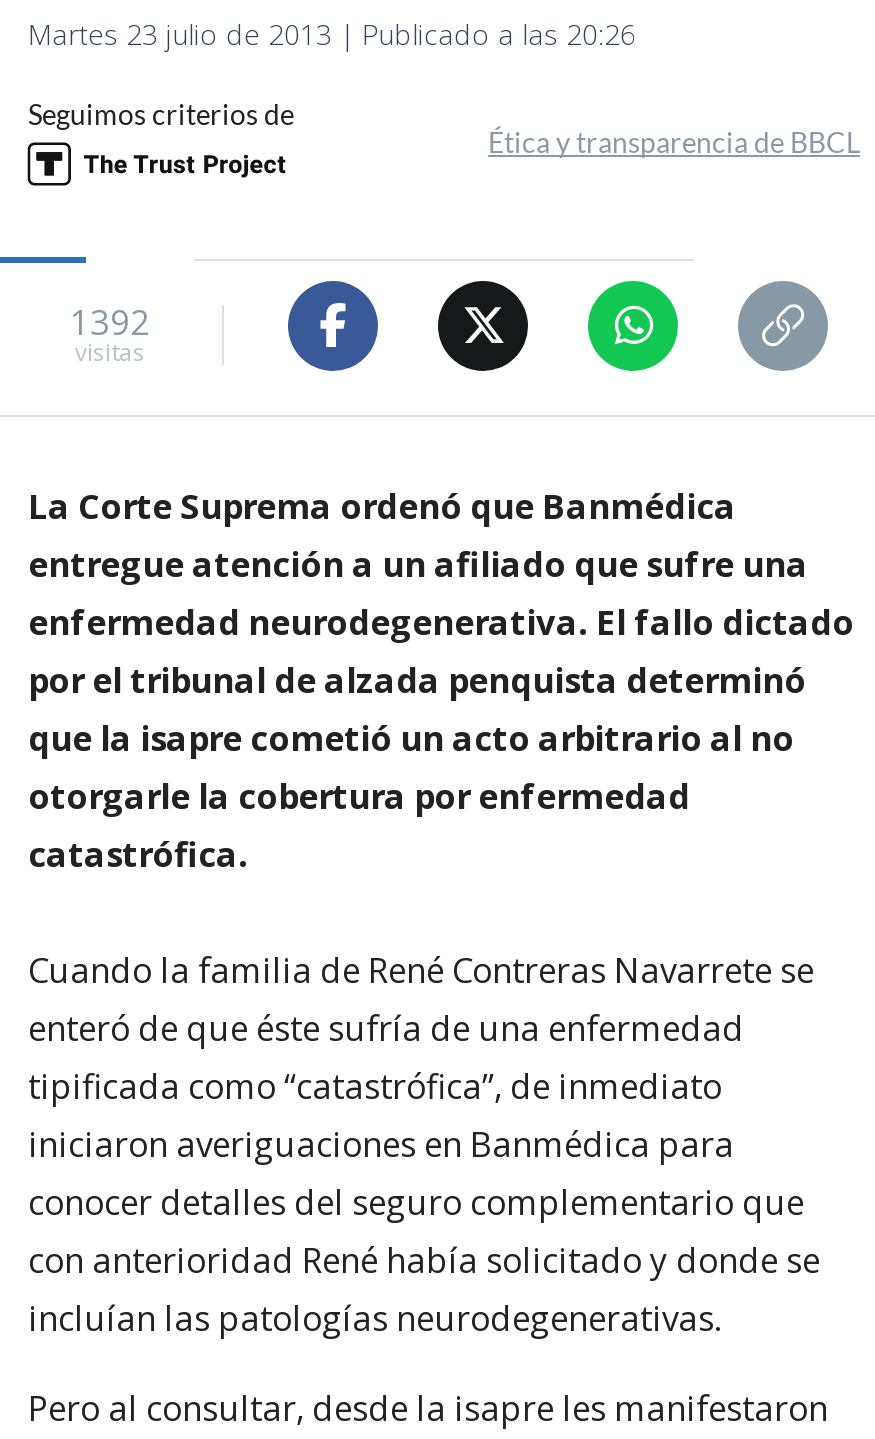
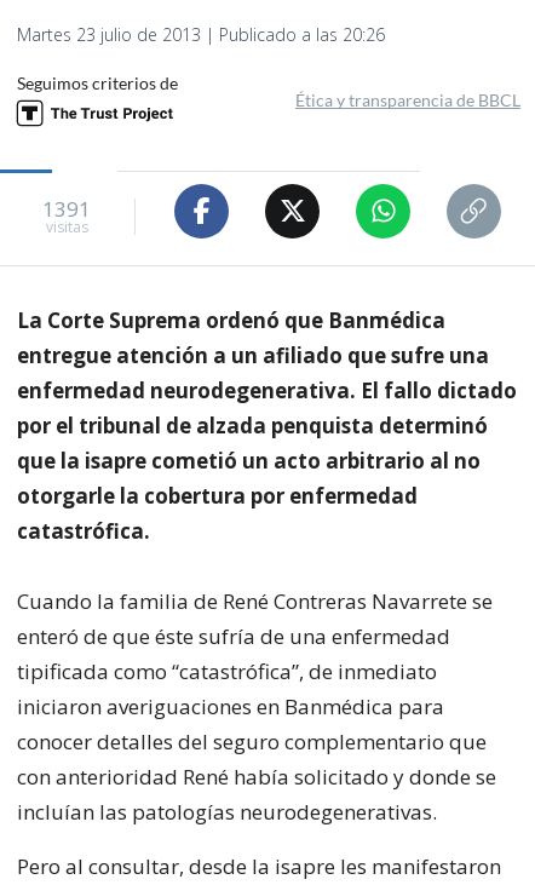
[70,300,150,346] 1392 -> [42,195,91,223] 1391

